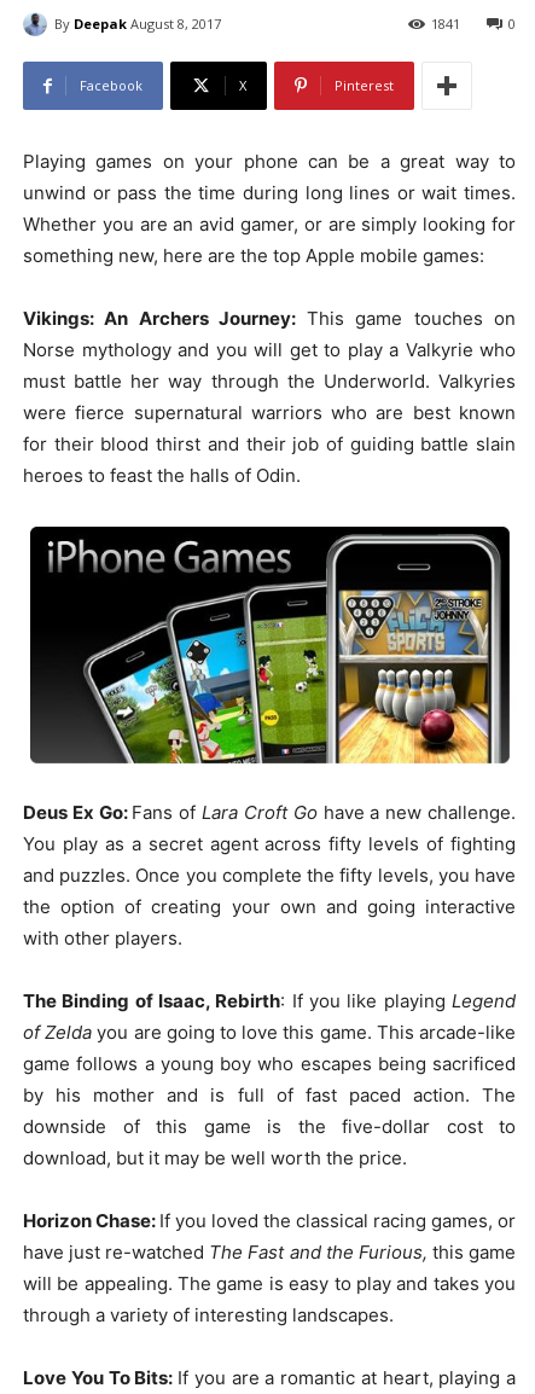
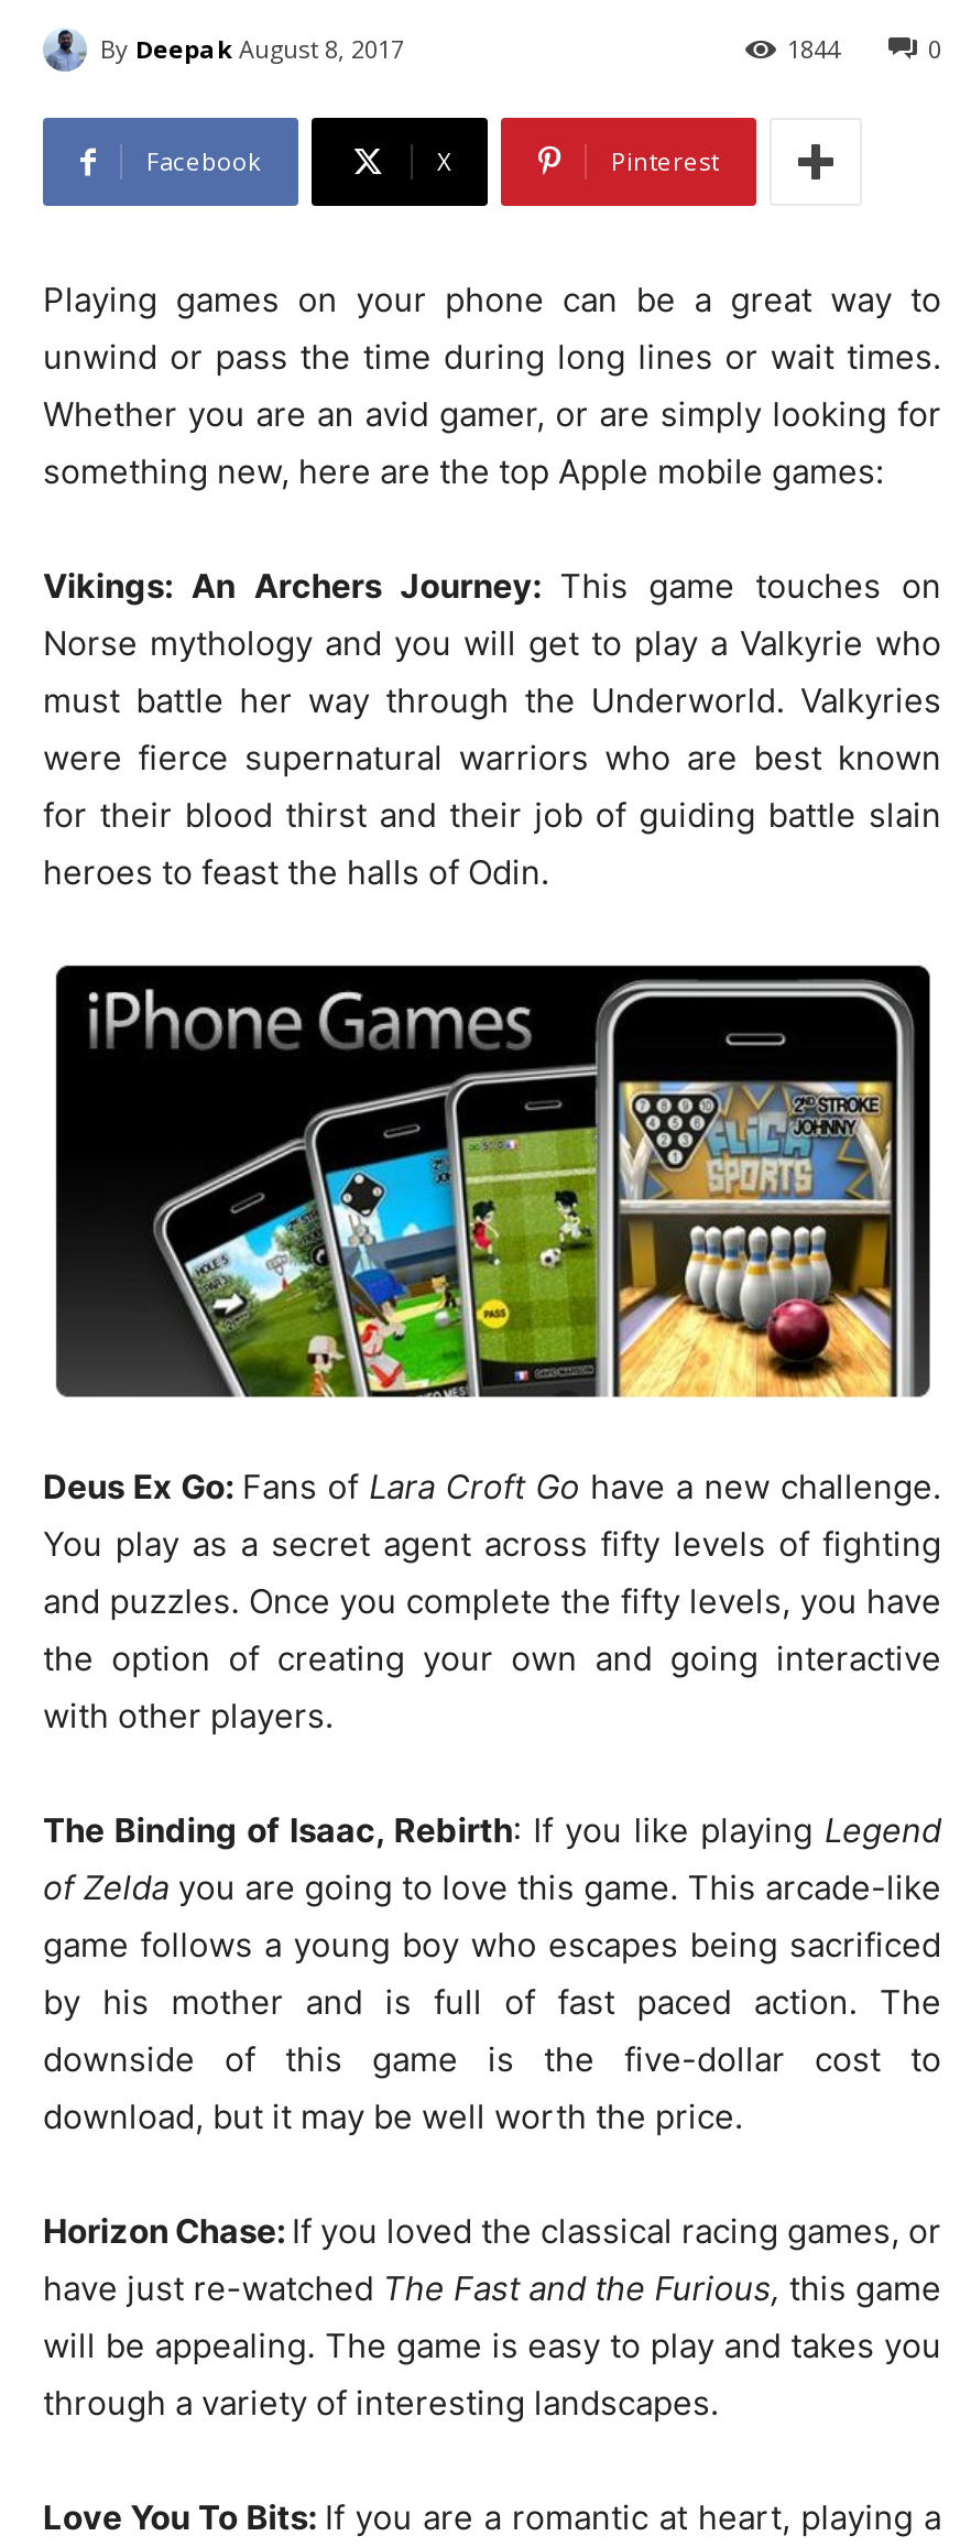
[431,15,460,33] 1841 -> [787,32,840,65] 1844

